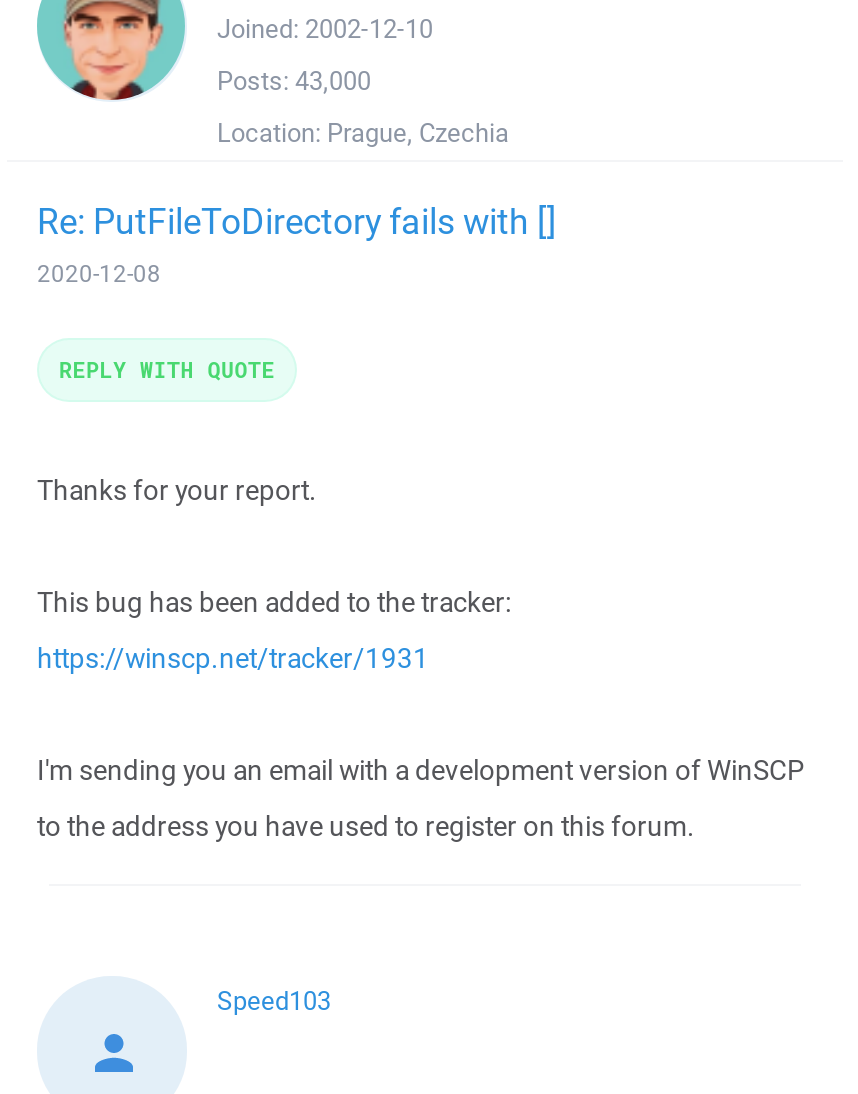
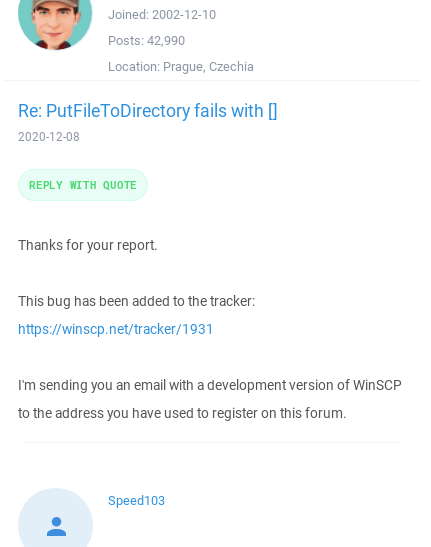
[217,64,371,98] Posts: 43,000 -> [108,32,185,49] Posts: 42,990

